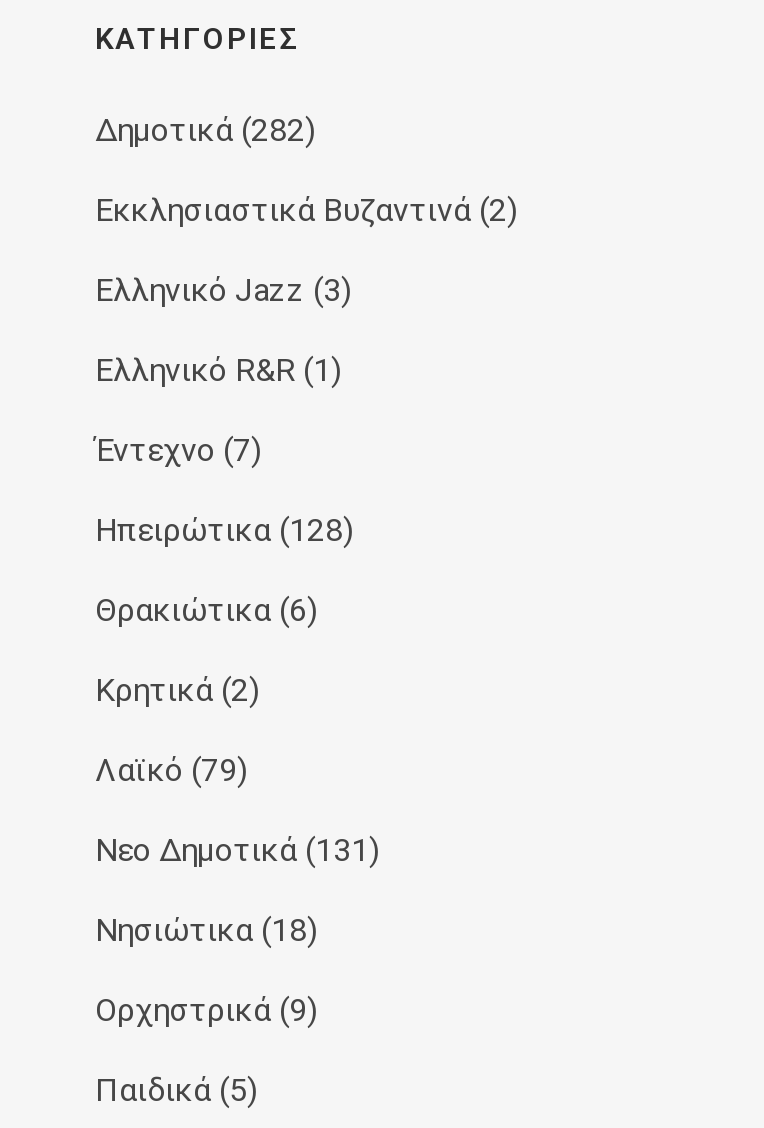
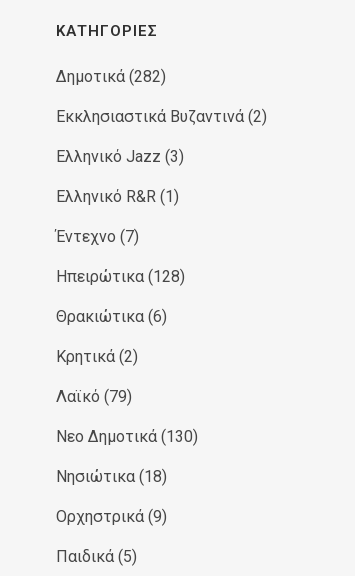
[95,831,379,869] Νεο Δημοτικά (131) -> [56,427,198,446] Νεο Δημοτικά (130)

